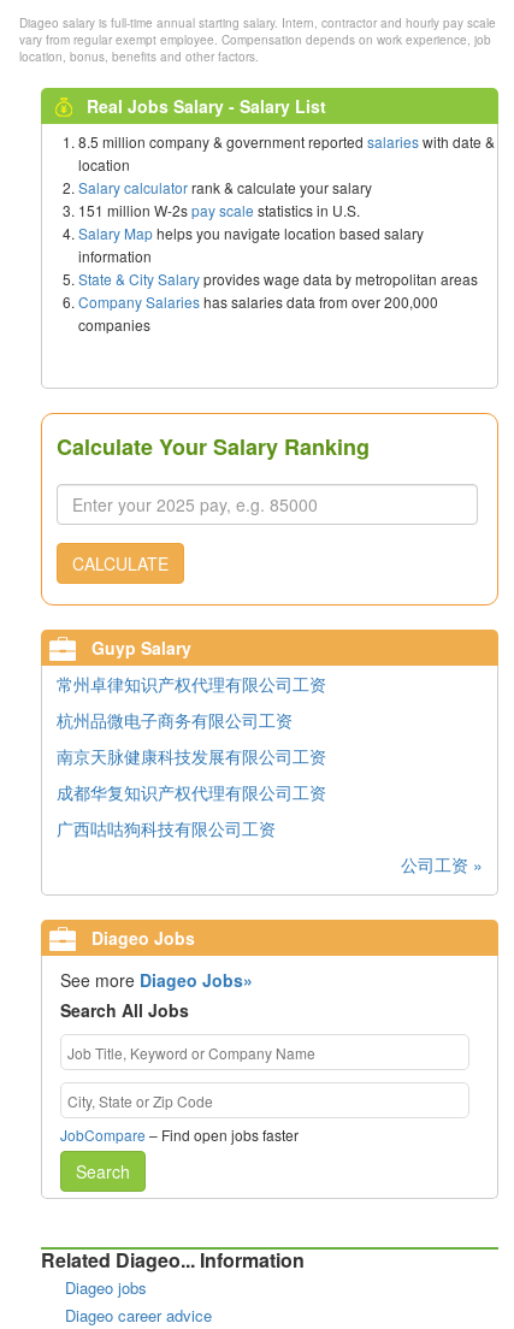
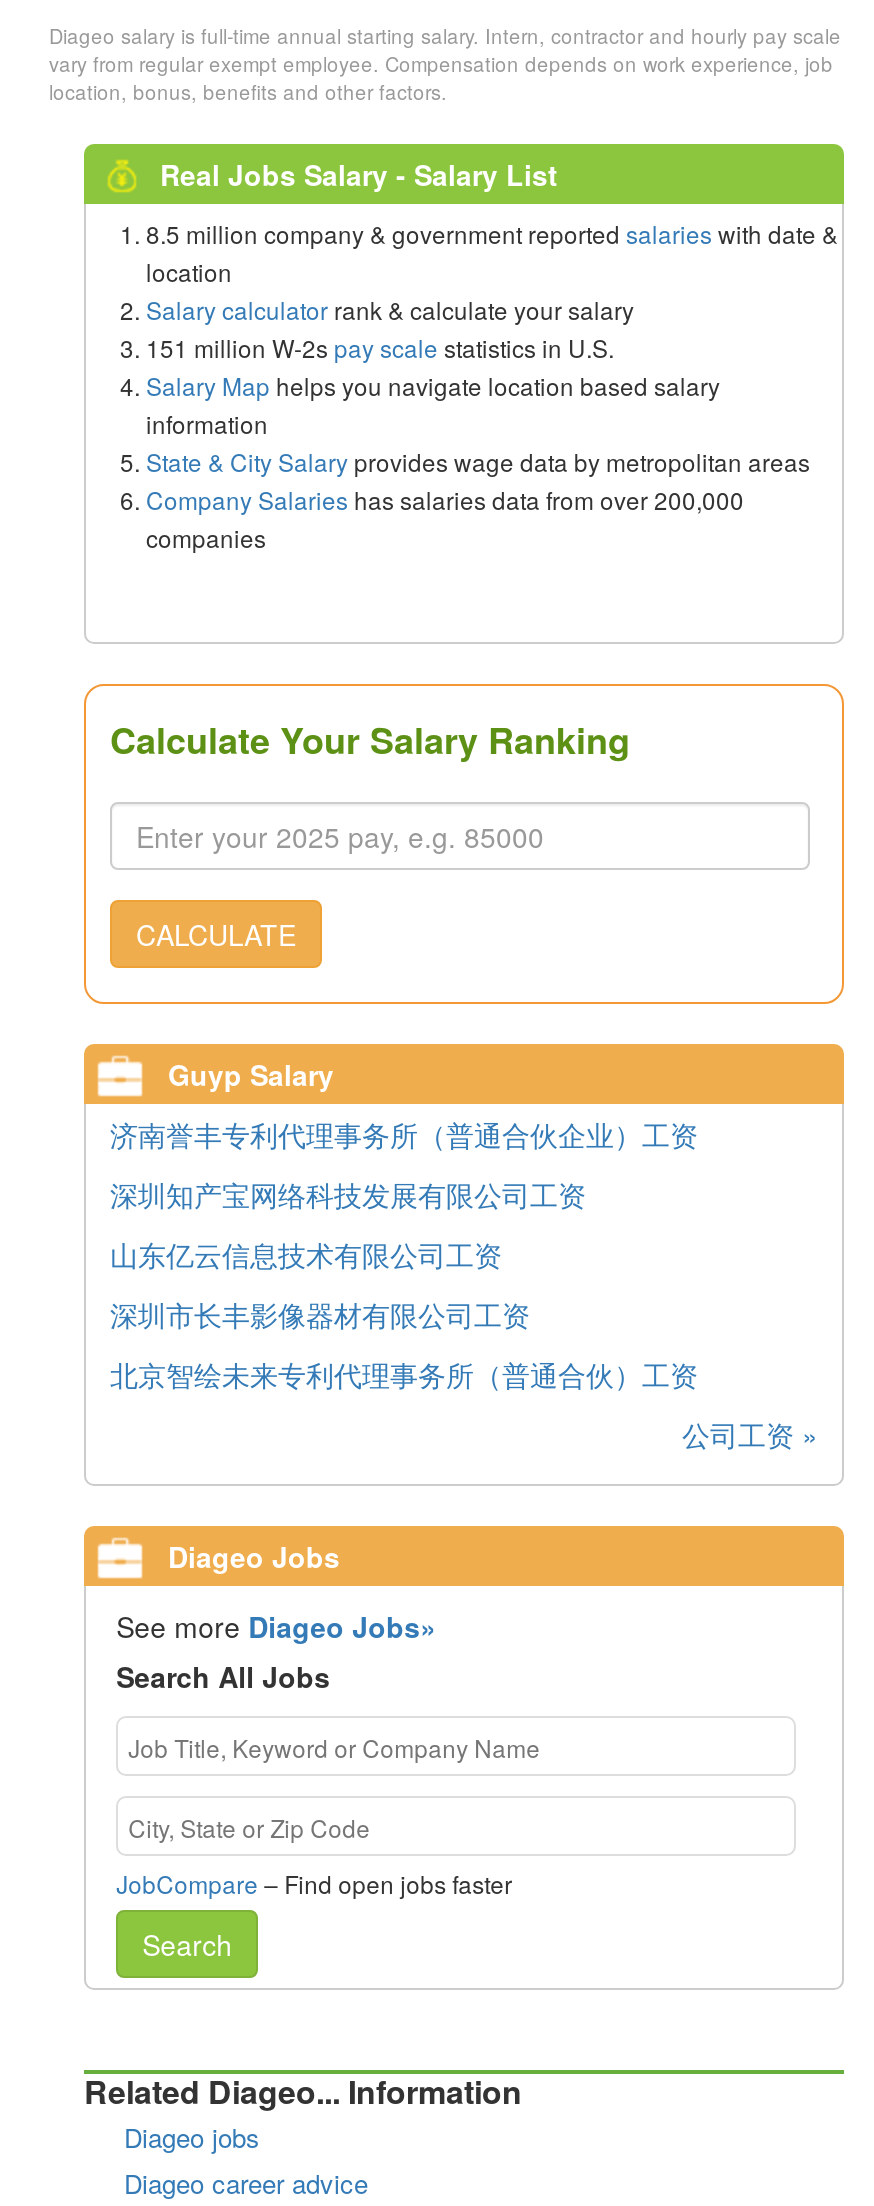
[57,672,326,696] 常州卓律知识产权代理有限公司工资 -> [110,1114,698,1154] 济南誉丰专利代理事务所（普通合伙企业）工资
[57,708,293,732] 杭州品微电子商务有限公司工资 -> [110,1174,586,1214] 深圳知产宝网络科技发展有限公司工资
[57,744,326,768] 南京天脉健康科技发展有限公司工资 -> [110,1234,502,1274] 山东亿云信息技术有限公司工资
[57,780,326,804] 成都华复知识产权代理有限公司工资 -> [110,1294,530,1334] 深圳市长丰影像器材有限公司工资
[57,816,276,840] 广西咕咕狗科技有限公司工资 -> [110,1354,698,1394] 北京智绘未来专利代理事务所（普通合伙）工资

